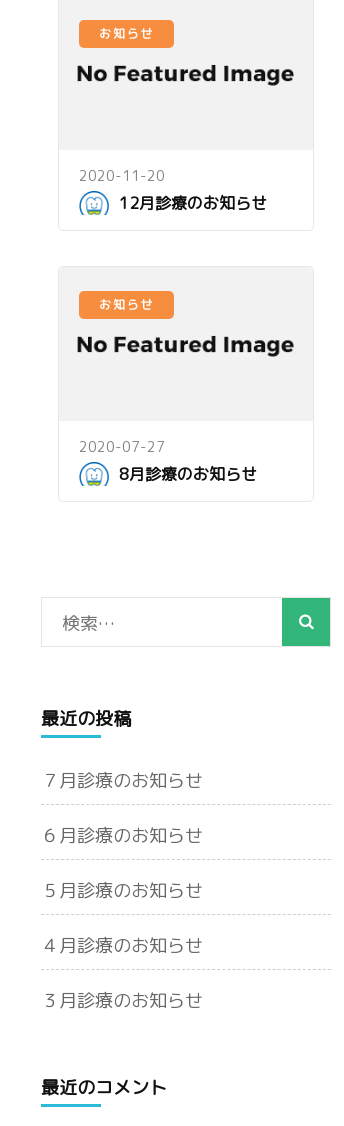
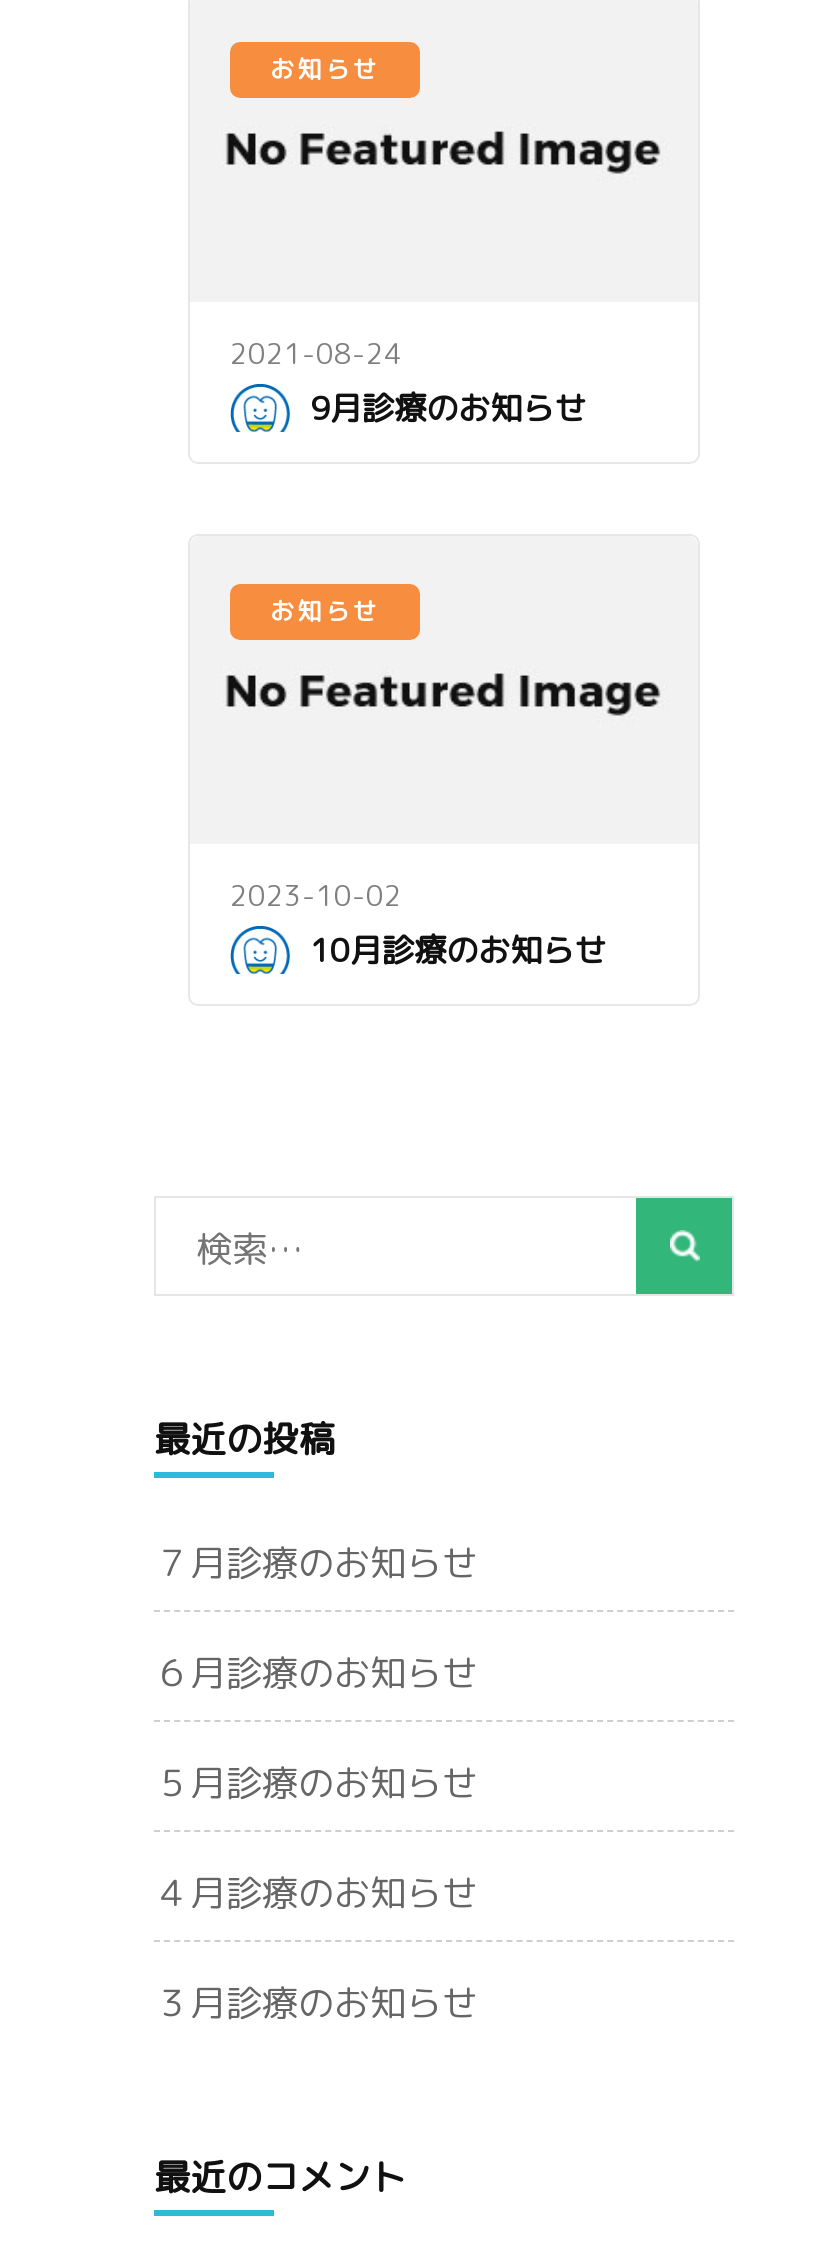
[79,166,165,185] 2020-11-20 -> [230,334,402,372] 2021-08-24
[119,192,267,214] 12月診療のお知らせ -> [310,386,586,430] 9月診療のお知らせ
[79,437,165,456] 2020-07-27 -> [230,877,402,915] 2023-10-02
[119,463,257,485] 8月診療のお知らせ -> [310,929,606,973] 10月診療のお知らせ

